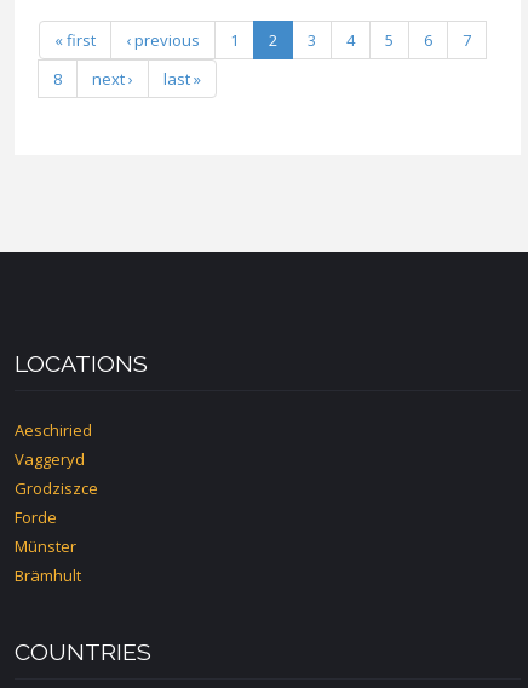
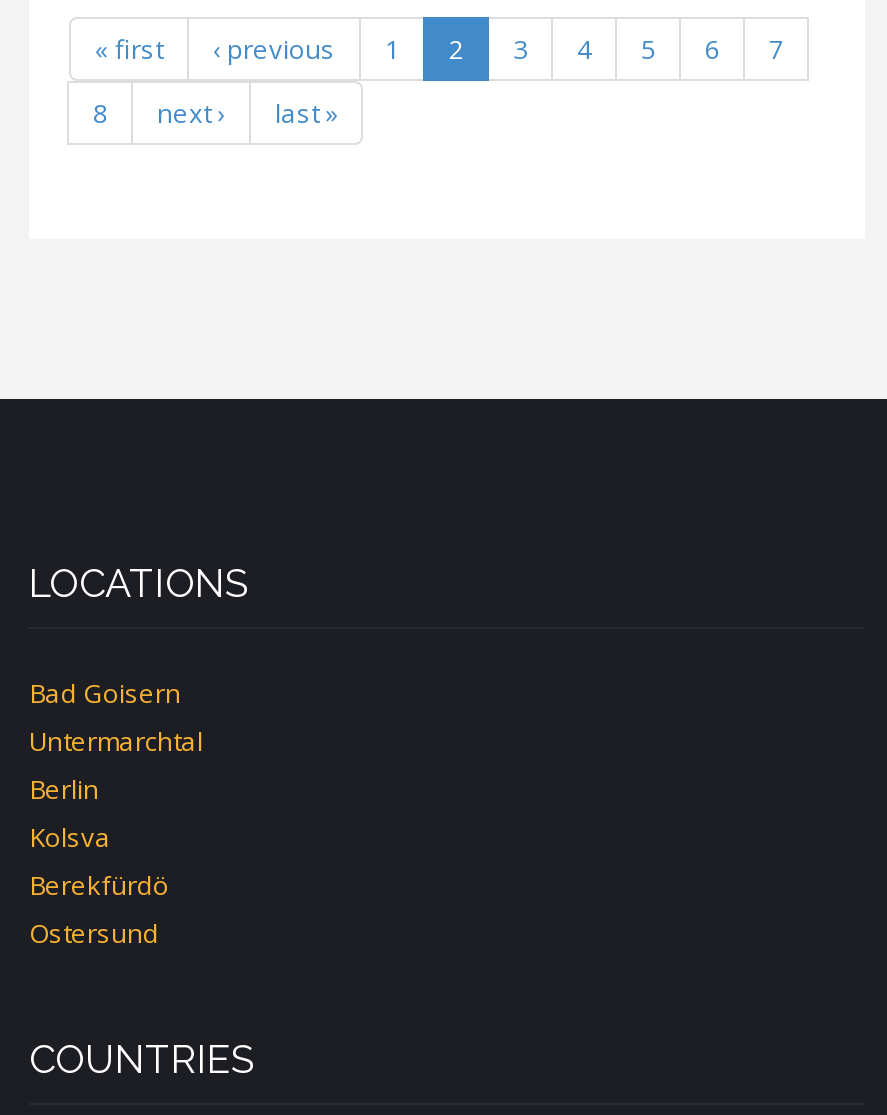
[15,419,98,586] Aeschiried | Vaggeryd | Grodziszce | Forde | Münster | Brämhult -> [29,674,203,950] Bad Goisern | Untermarchtal | Berlin | Kolsva | Berekfürdö | Ostersund

